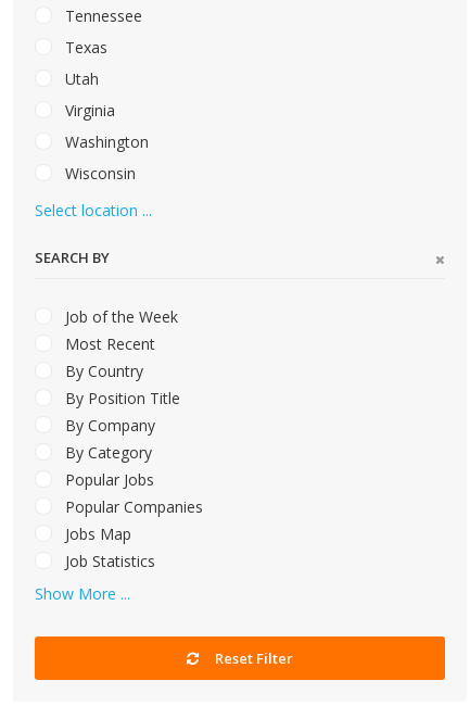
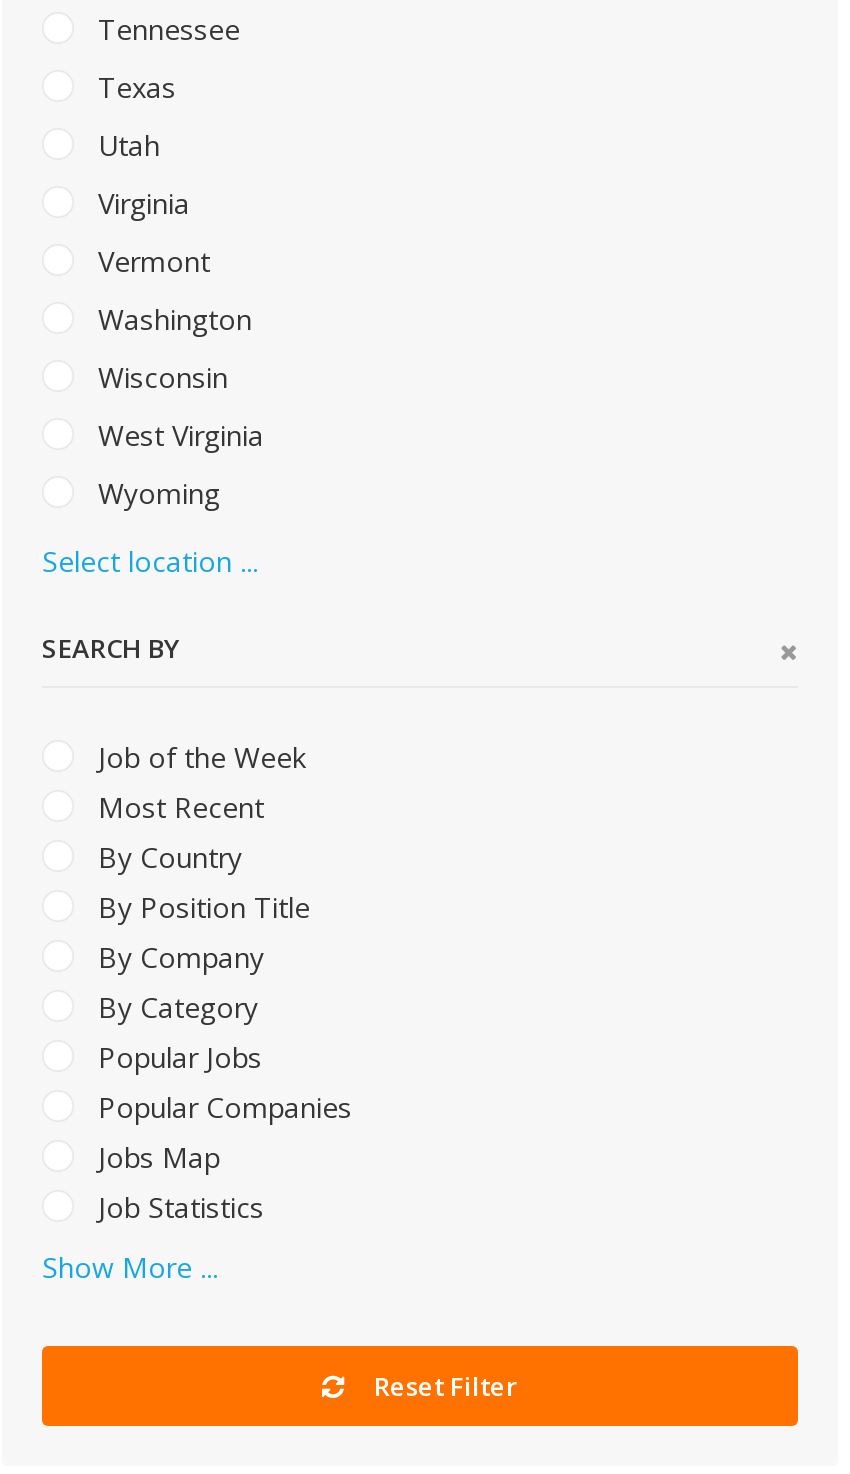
none -> [90,242,210,280] Vermont
none -> [90,416,264,512] West Virginia | Wyoming

